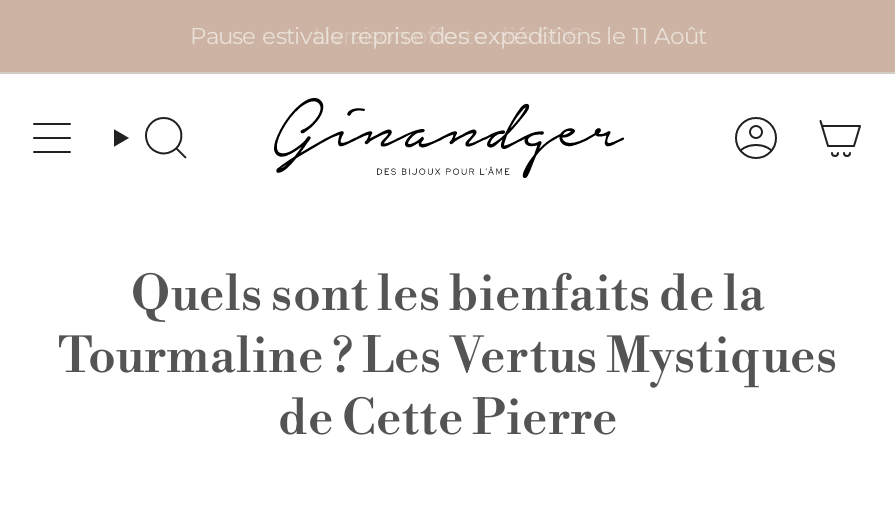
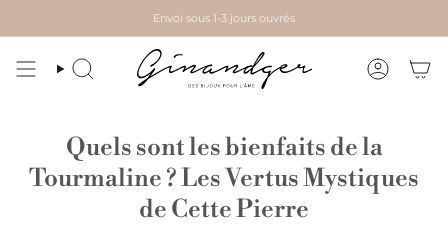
[190,21,706,49] Pause estivale reprise des expéditions le 11 Août -> [153,10,295,24] Envoi sous 1-3 jours ouvrés

